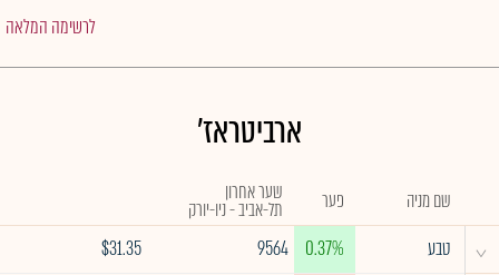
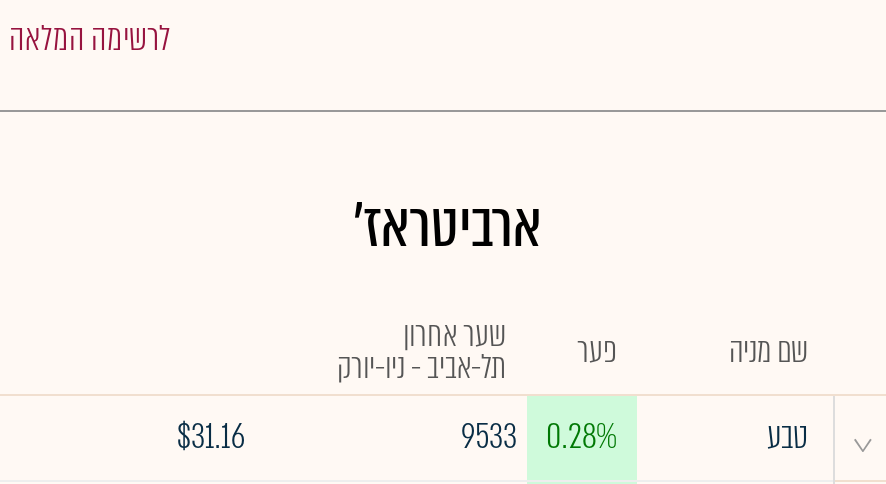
[101,235,141,263] $31.35 -> [177,412,245,462] $31.16
[257,235,288,263] 9564 -> [461,412,517,462] 9533
[305,235,344,263] 0.37% -> [546,412,618,462] 0.28%

